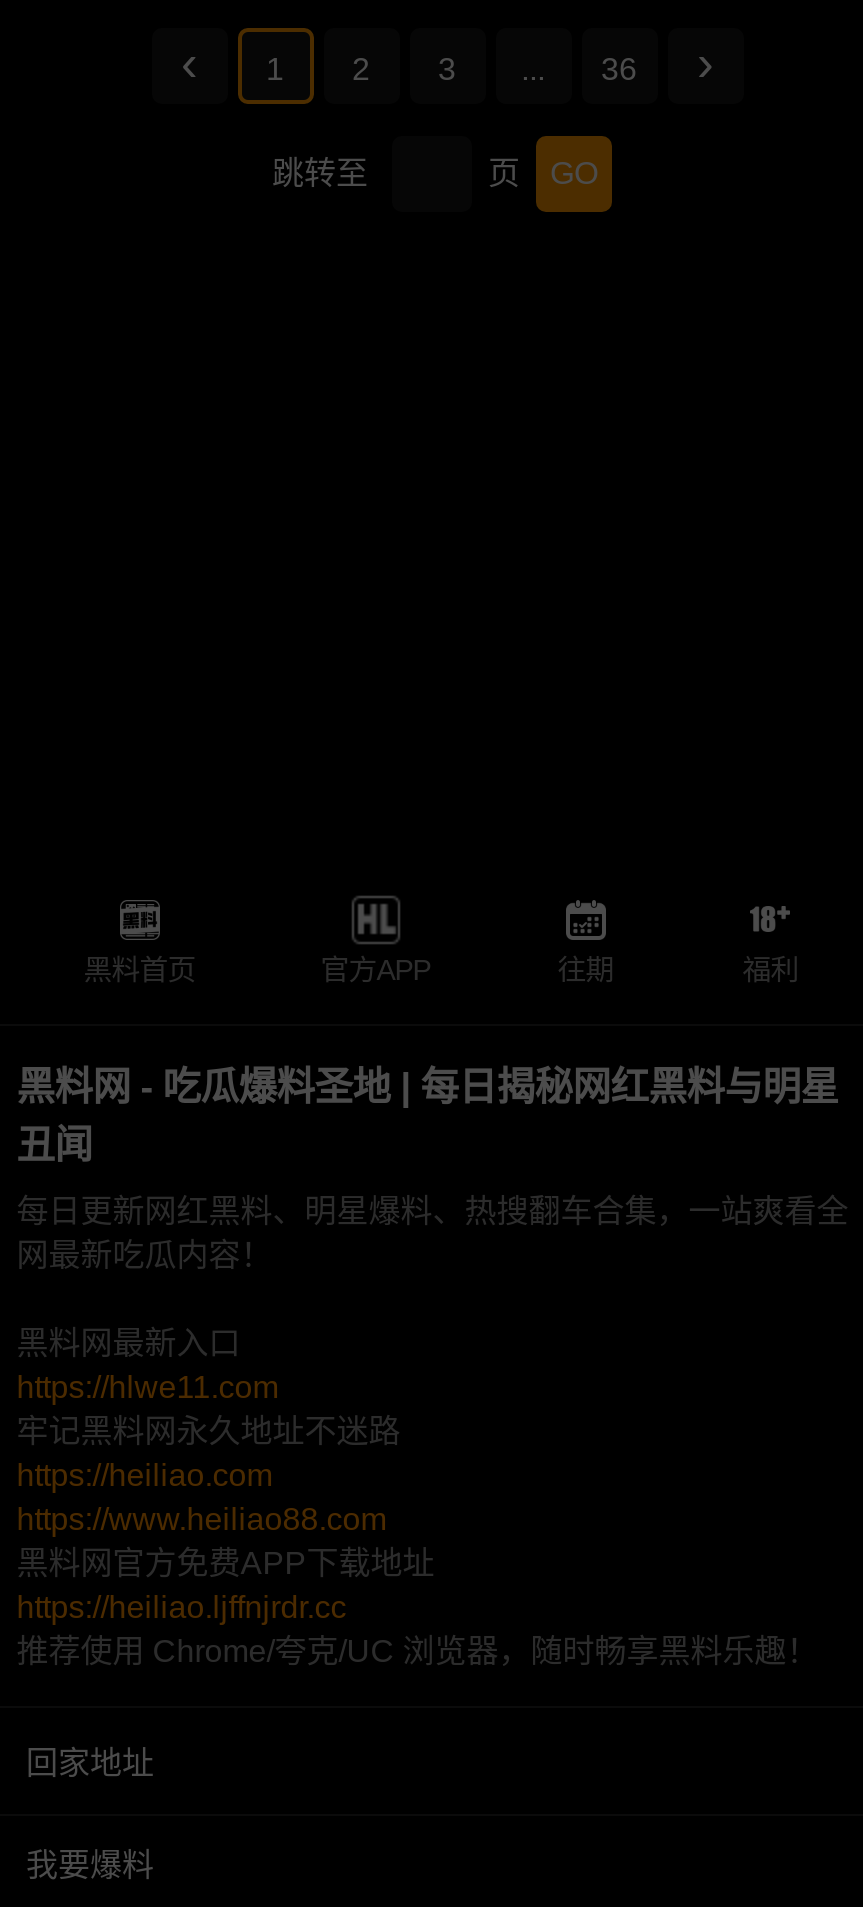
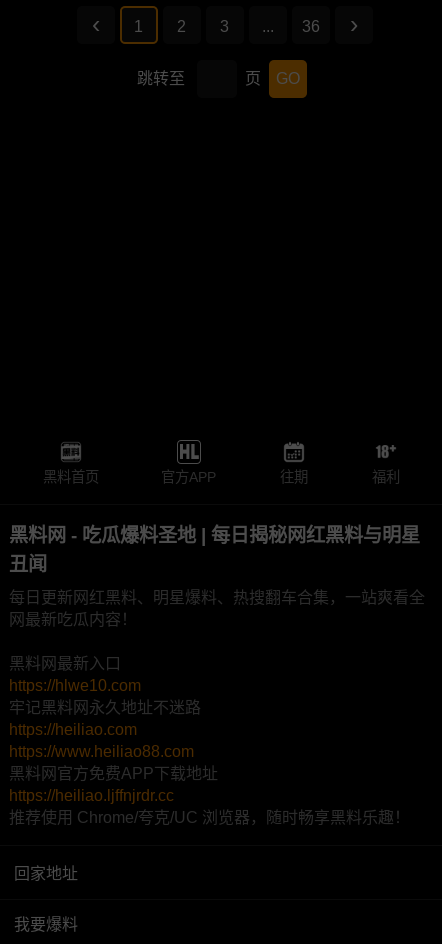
[16,1371,278,1405] https://hlwe11.com -> [9,677,141,694] https://hlwe10.com

